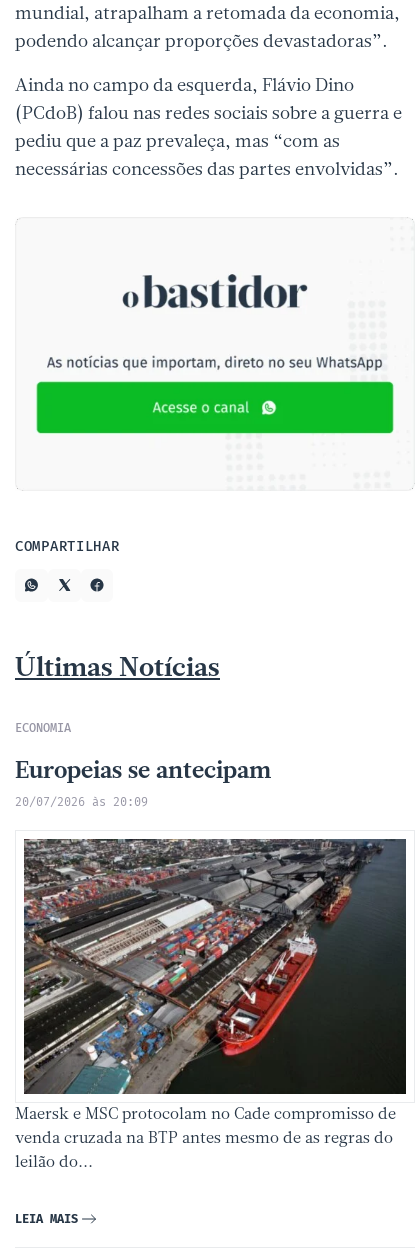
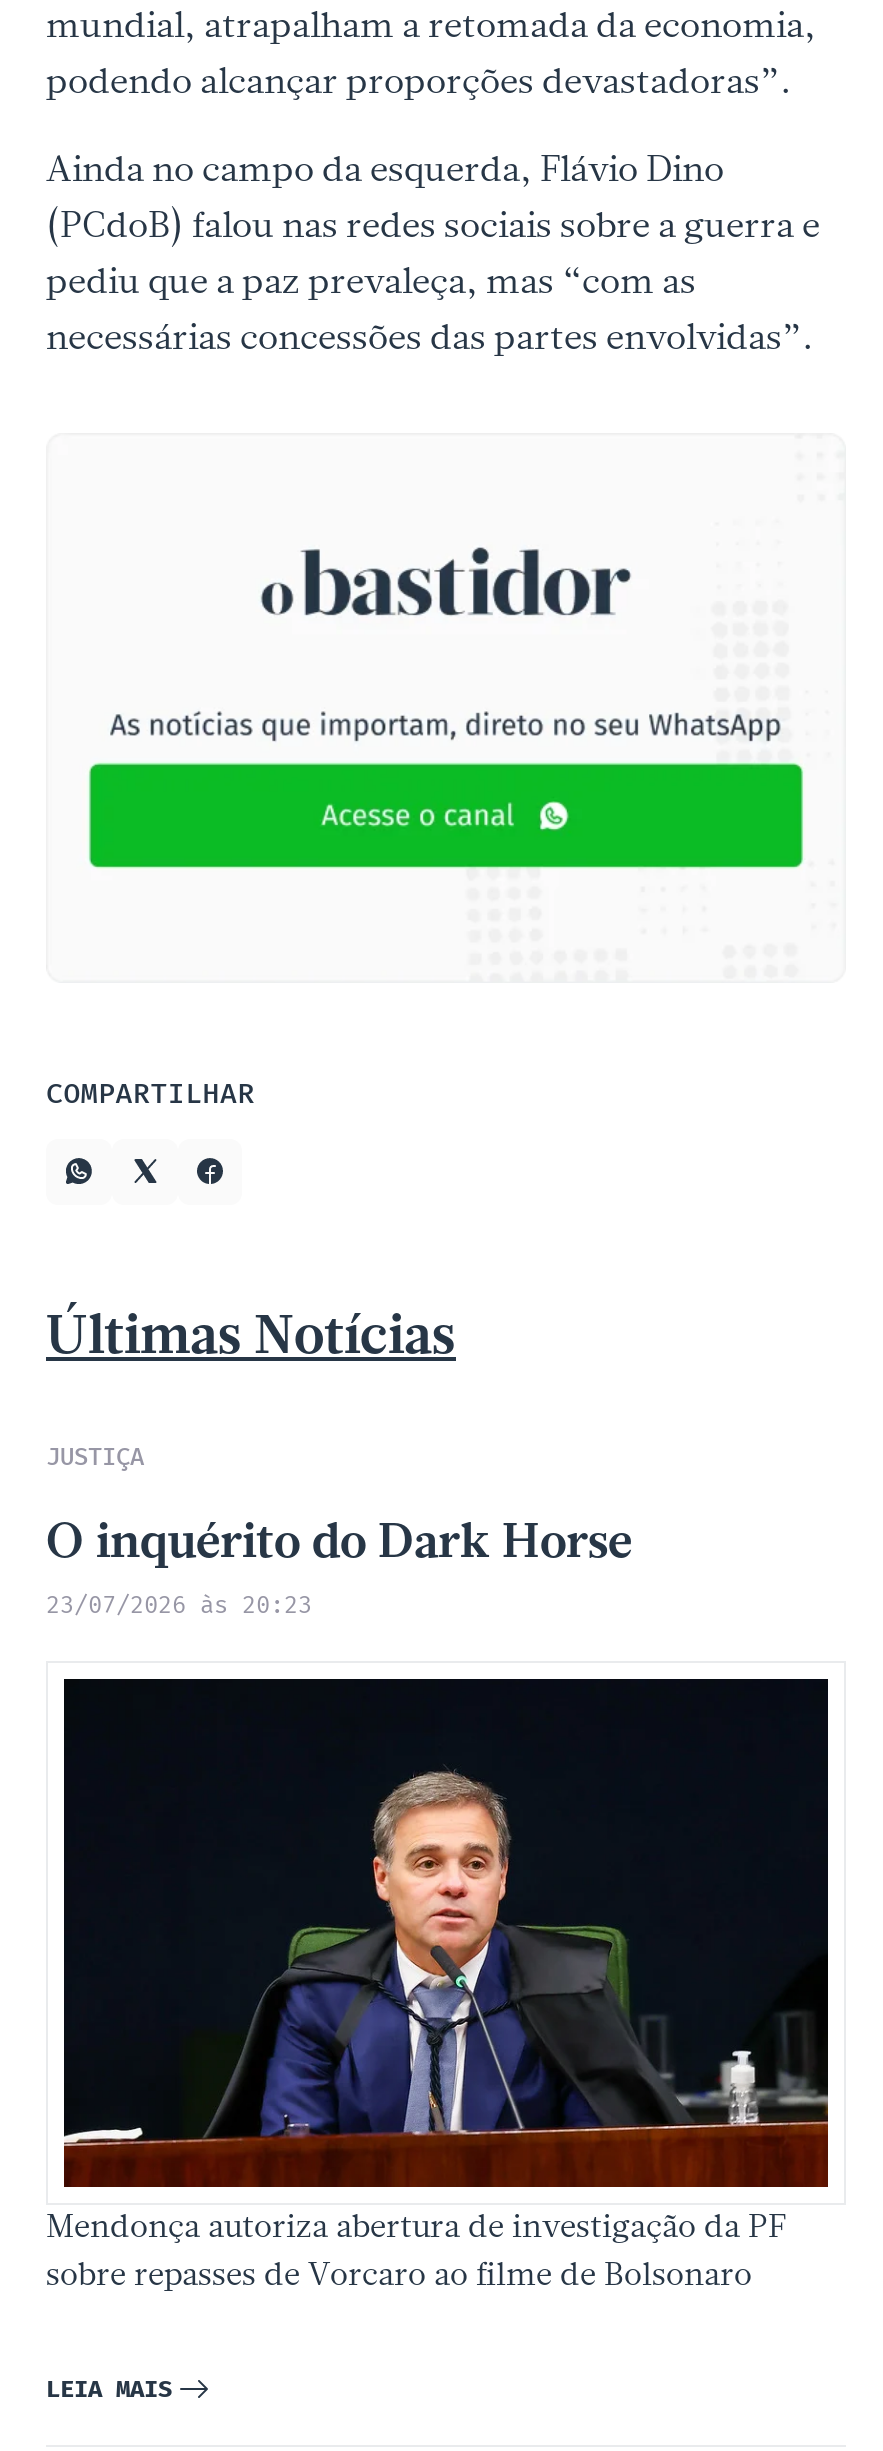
[15,721,271,809] ECONOMIA | Europeias se antecipam | 20/07/2026 às 20:09 -> [46,1442,632,1618] JUSTIÇA | O inquérito do Dark Horse | 23/07/2026 às 20:23
[15,839,406,1171] [image] | Maersk e MSC protocolam no Cade compromisso de | venda cruzada na BTP antes mesmo de as regras do | leilão do... -> [46,1678,830,2294] [image] | Mendonça autoriza abertura de investigação da PF | sobre repasses de Vorcaro ao filme de Bolsonaro

